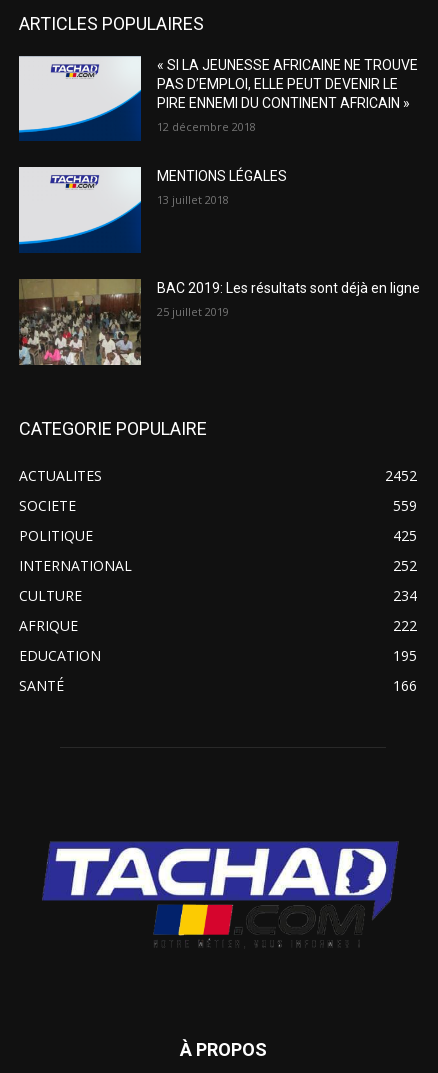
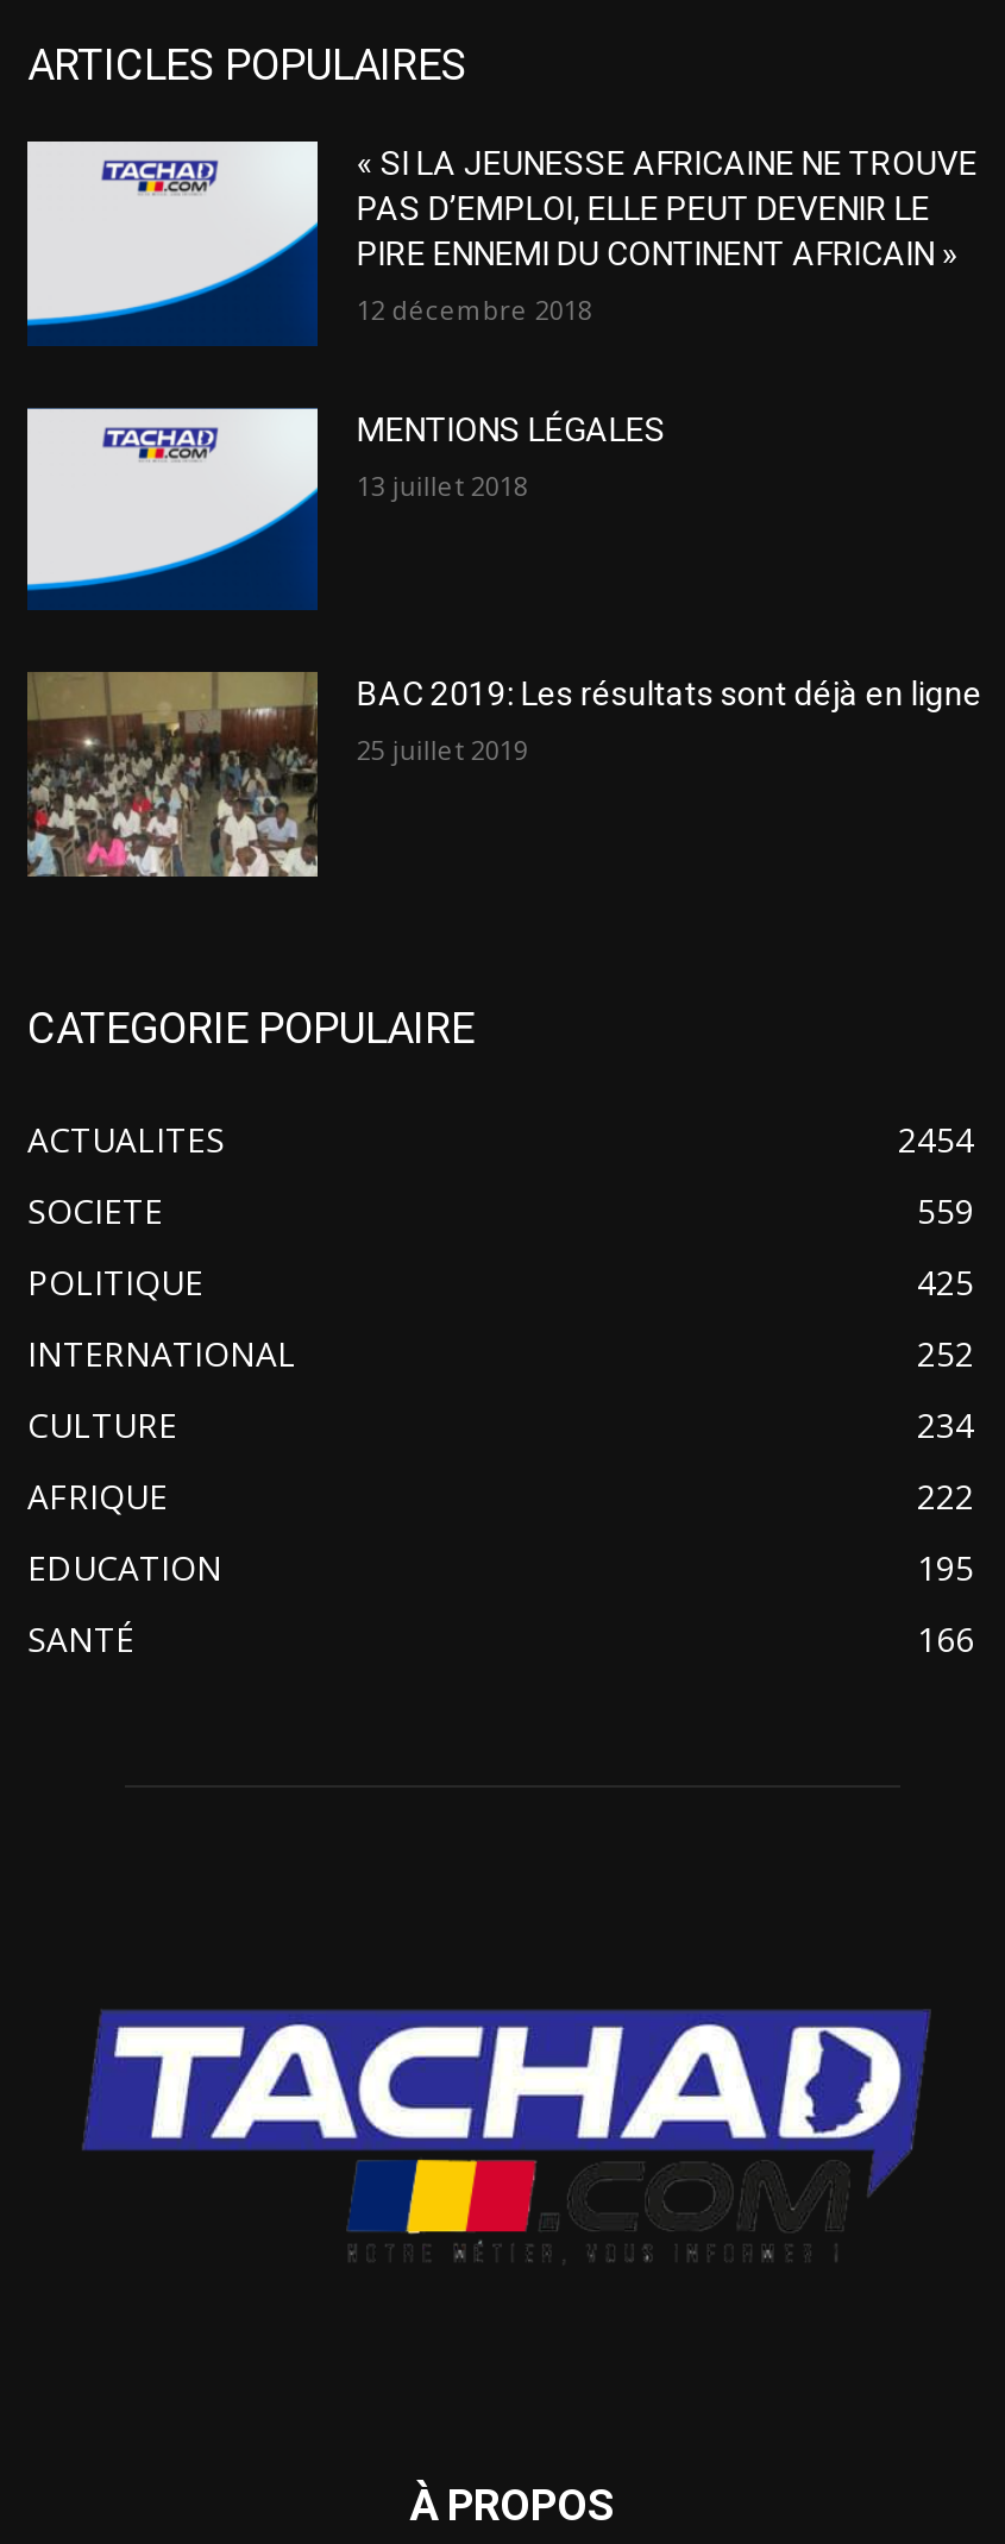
[385,466,417,485] 2452 -> [898,1117,974,1162] 2454

